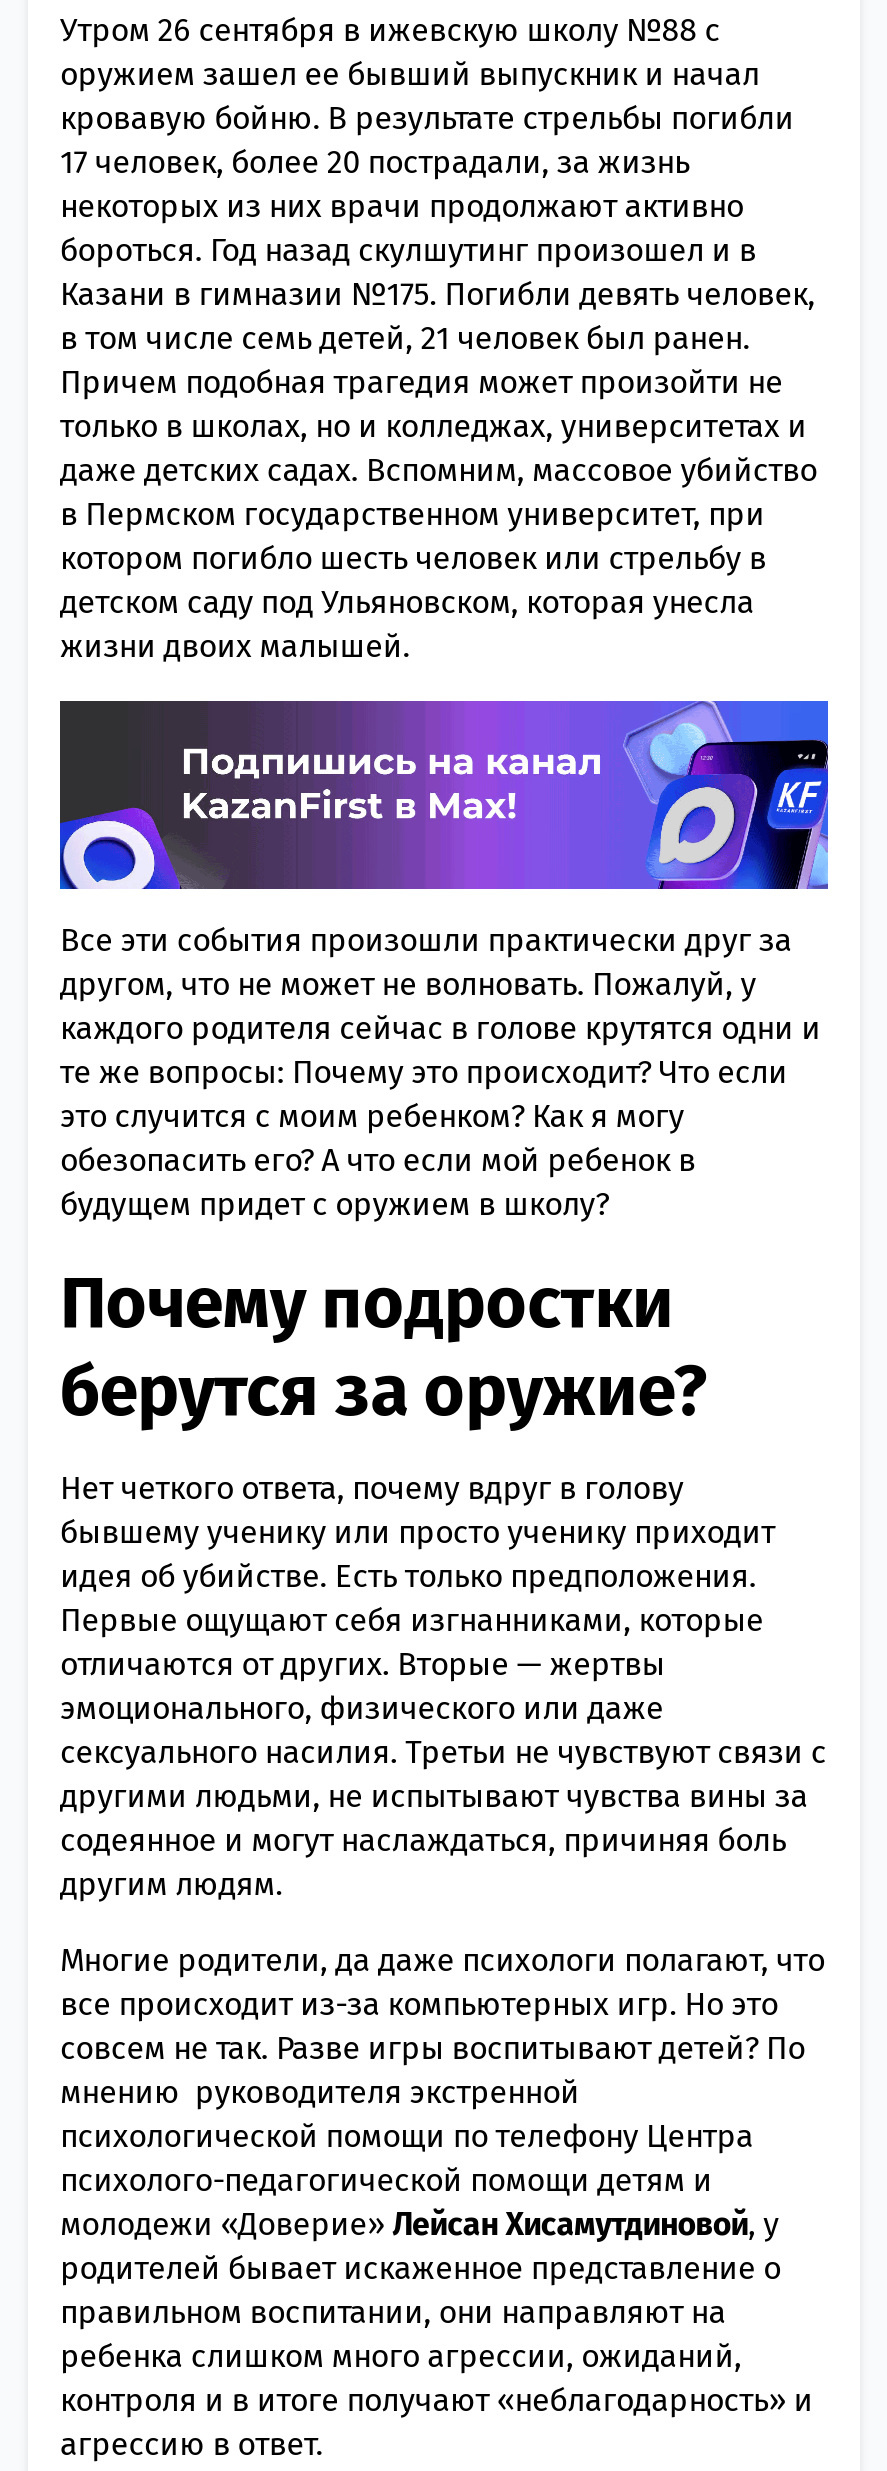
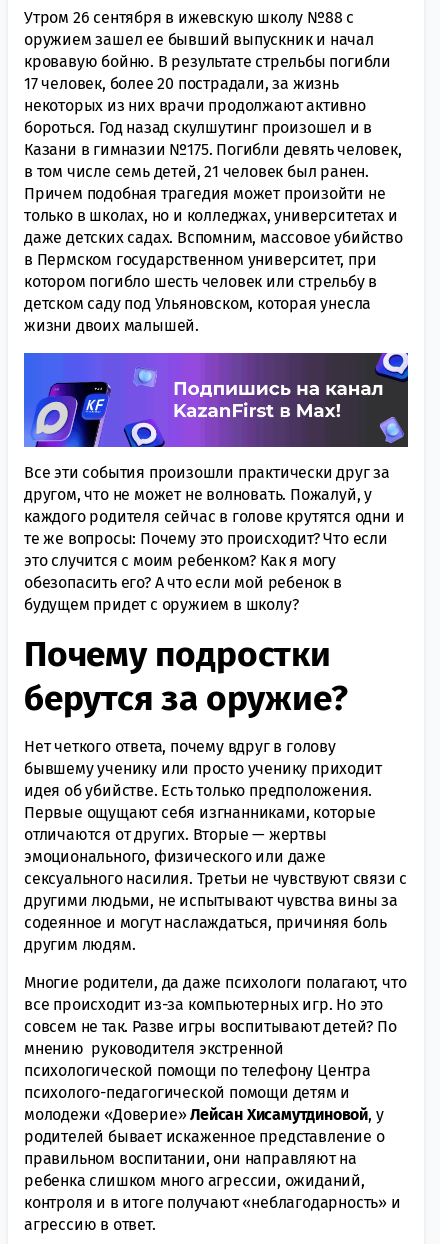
[58,699,830,891] [image] -> [23,352,409,448] [image]

